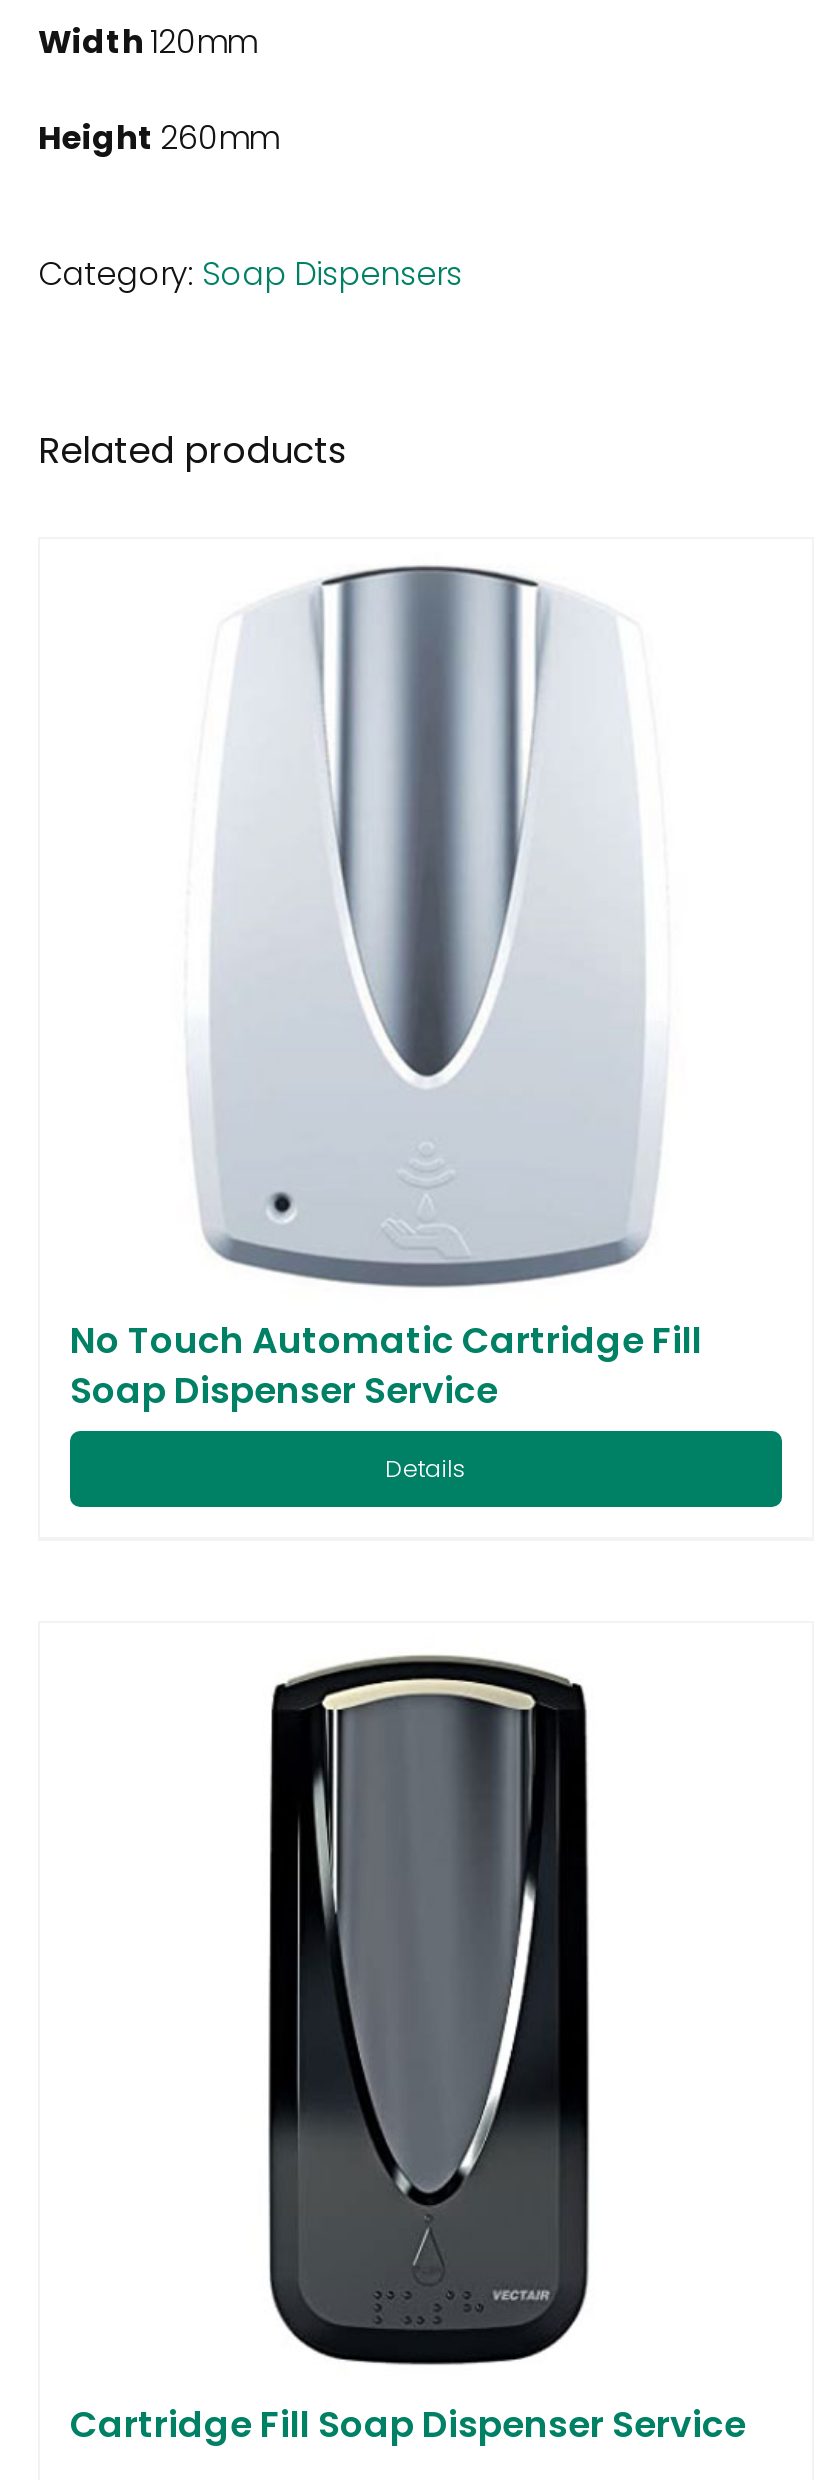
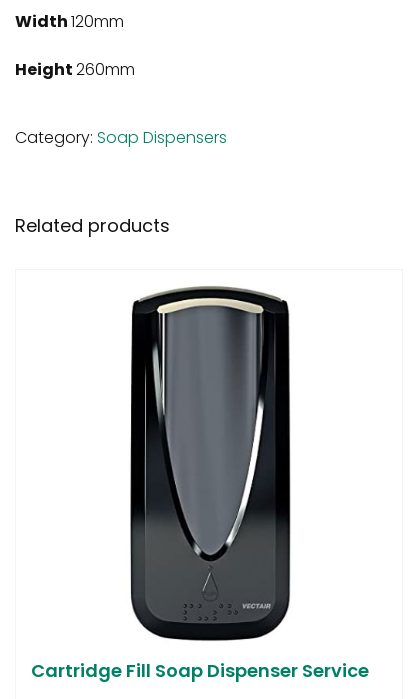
[70,565,702,1485] [image] | No Touch Automatic Cartridge Fill | Soap Dispenser Service | Details -> none

